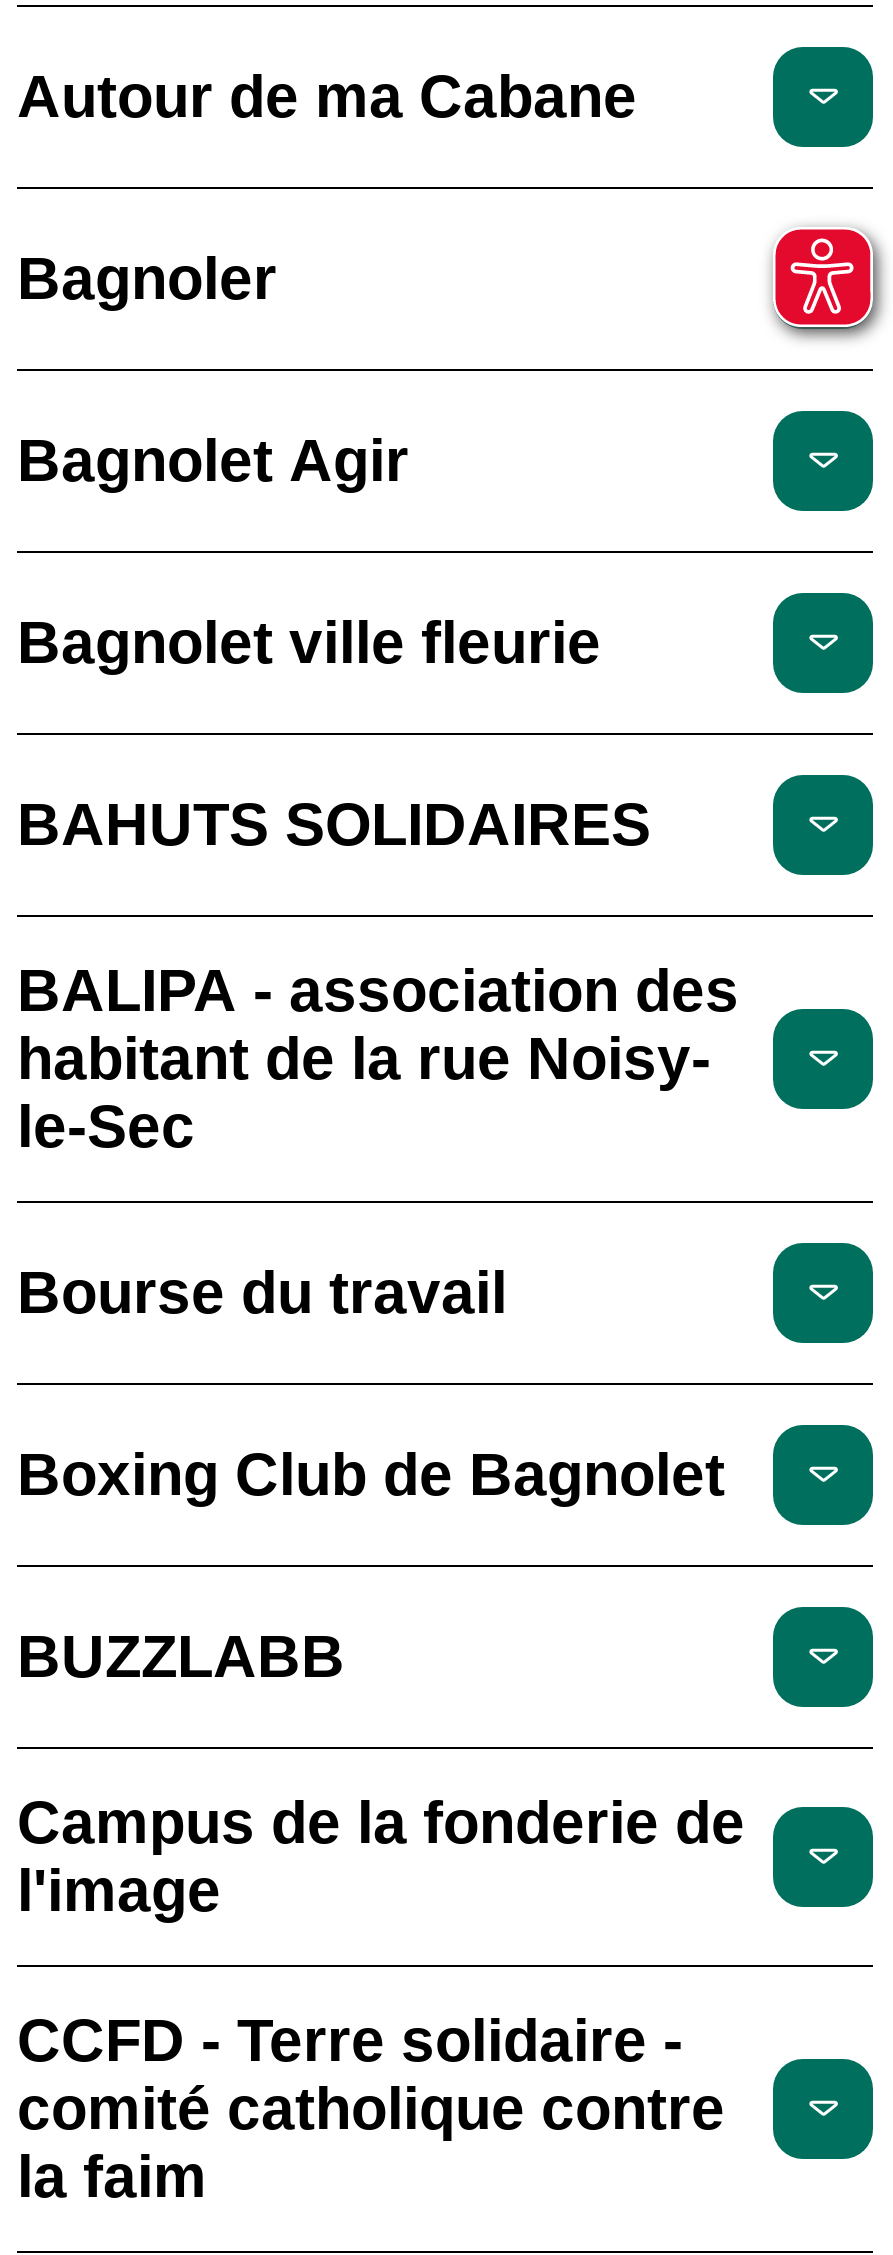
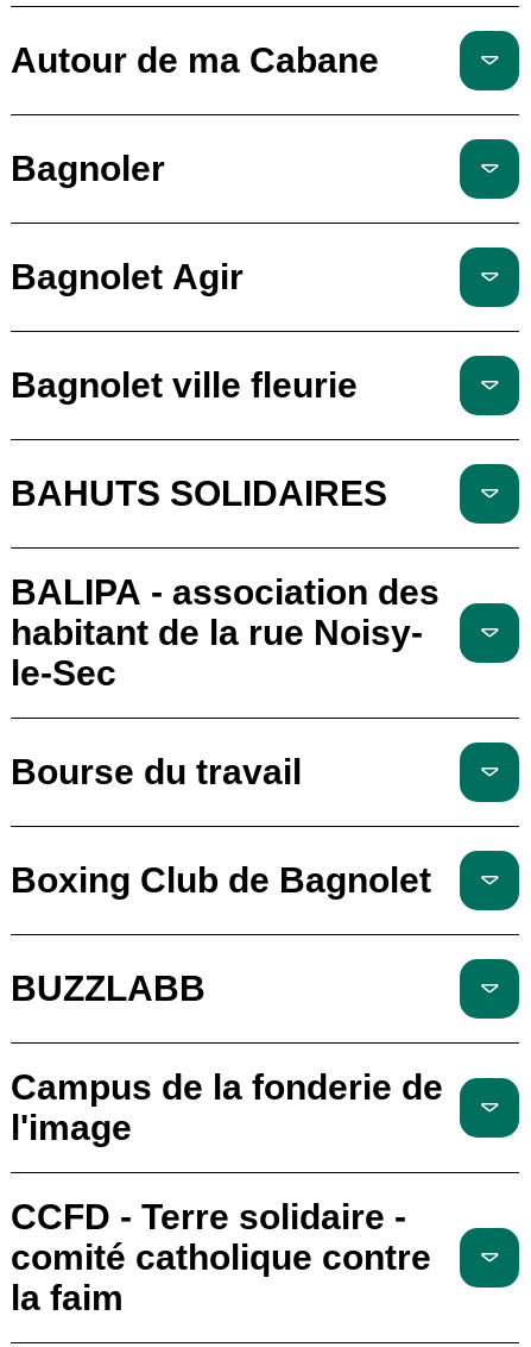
[773,227,885,341] [image] -> [459,138,525,205] [image]

